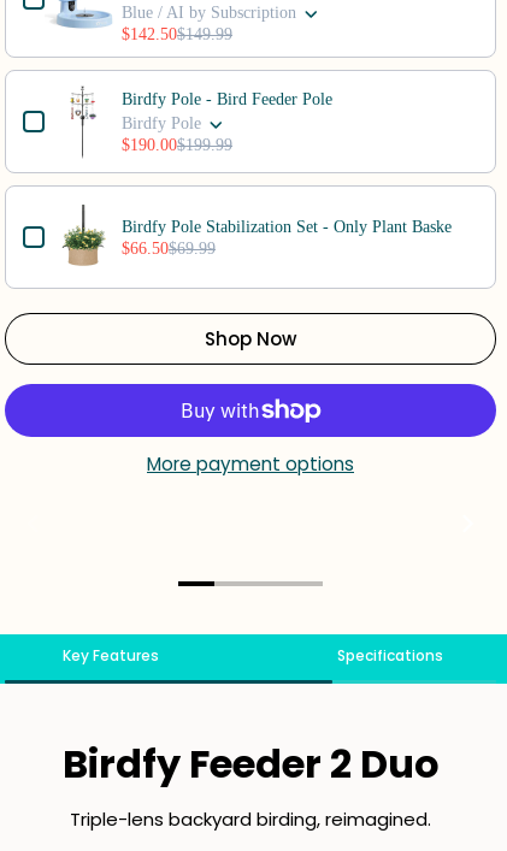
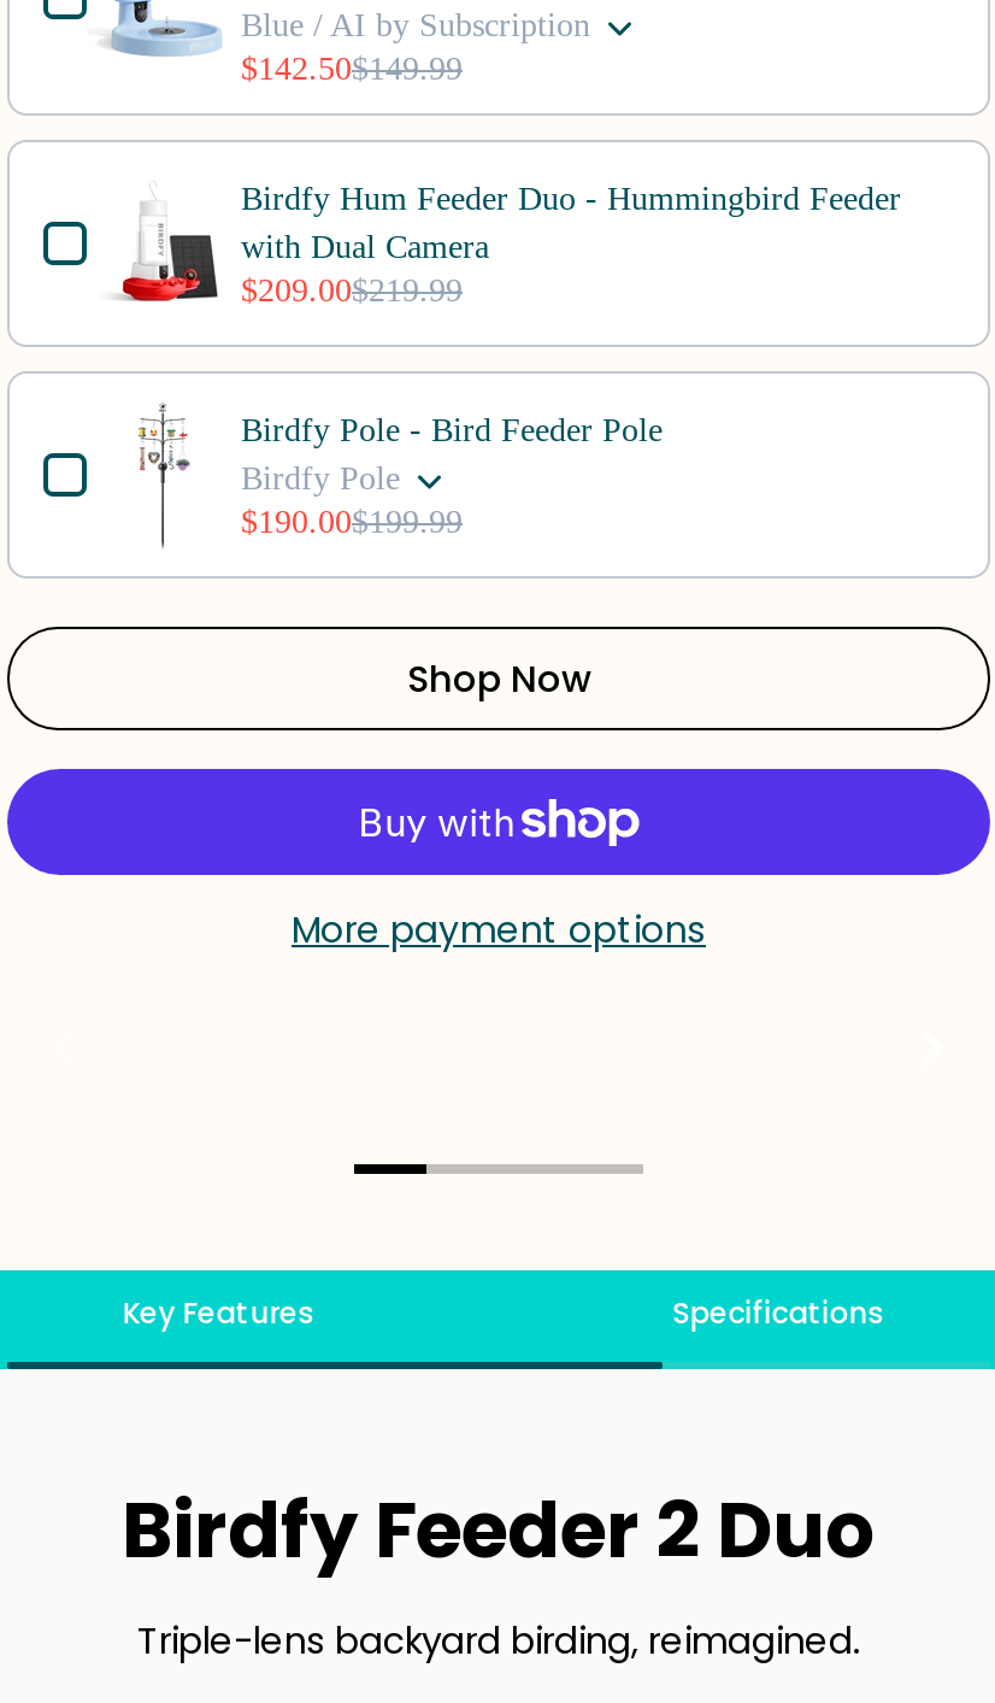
none -> [118,181,901,309] [image] | Birdfy Hum Feeder Duo - Hummingbird Feeder | with Dual Camera | $209.00$219.99
moved [122,90,332,154] -> [241,412,663,540]: Birdfy Pole - Bird Feeder Pole | Birdfy Pole | $190.00$199.99
[64,206,452,271] [image] | Birdfy Pole Stabilization Set - Only Plant Baske | $66.50$69.99 -> none

